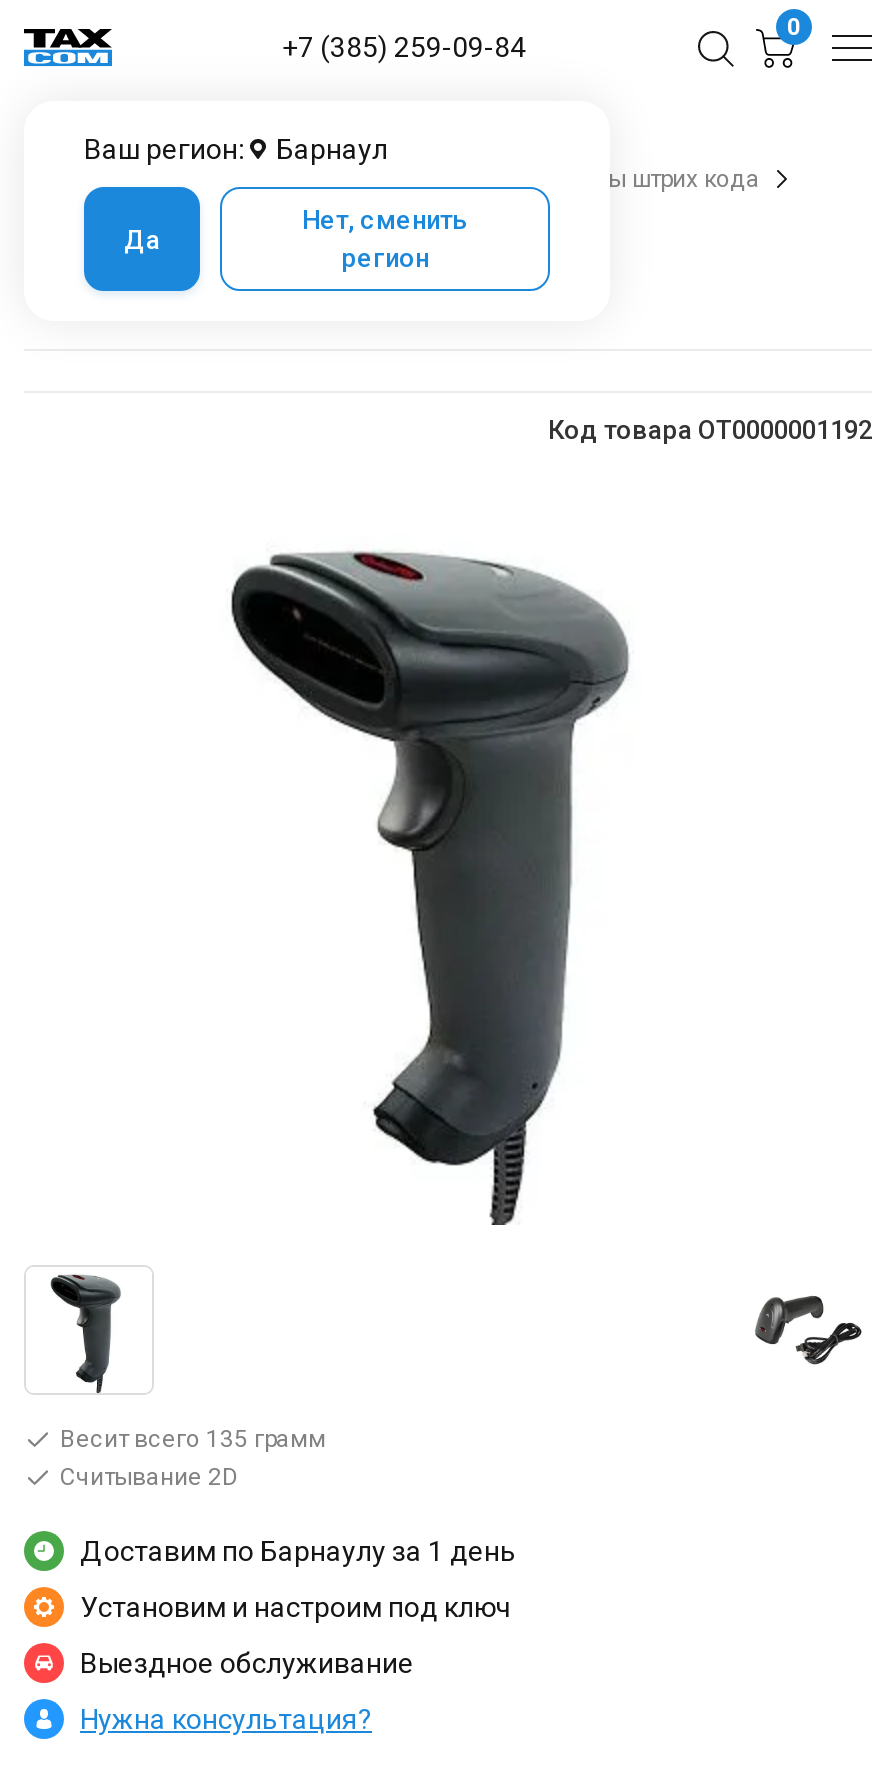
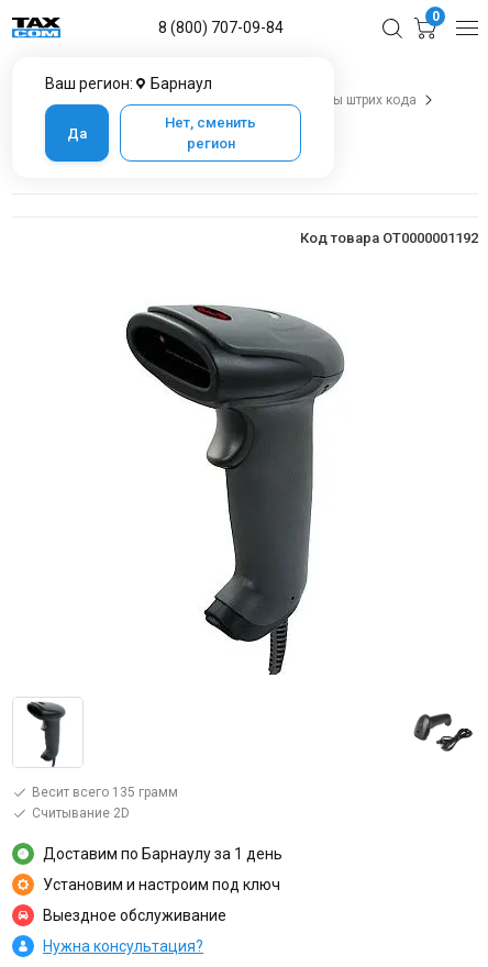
[282,30,526,62] +7 (385) 259-09-84 -> [158,18,284,36] 8 (800) 707-09-84

